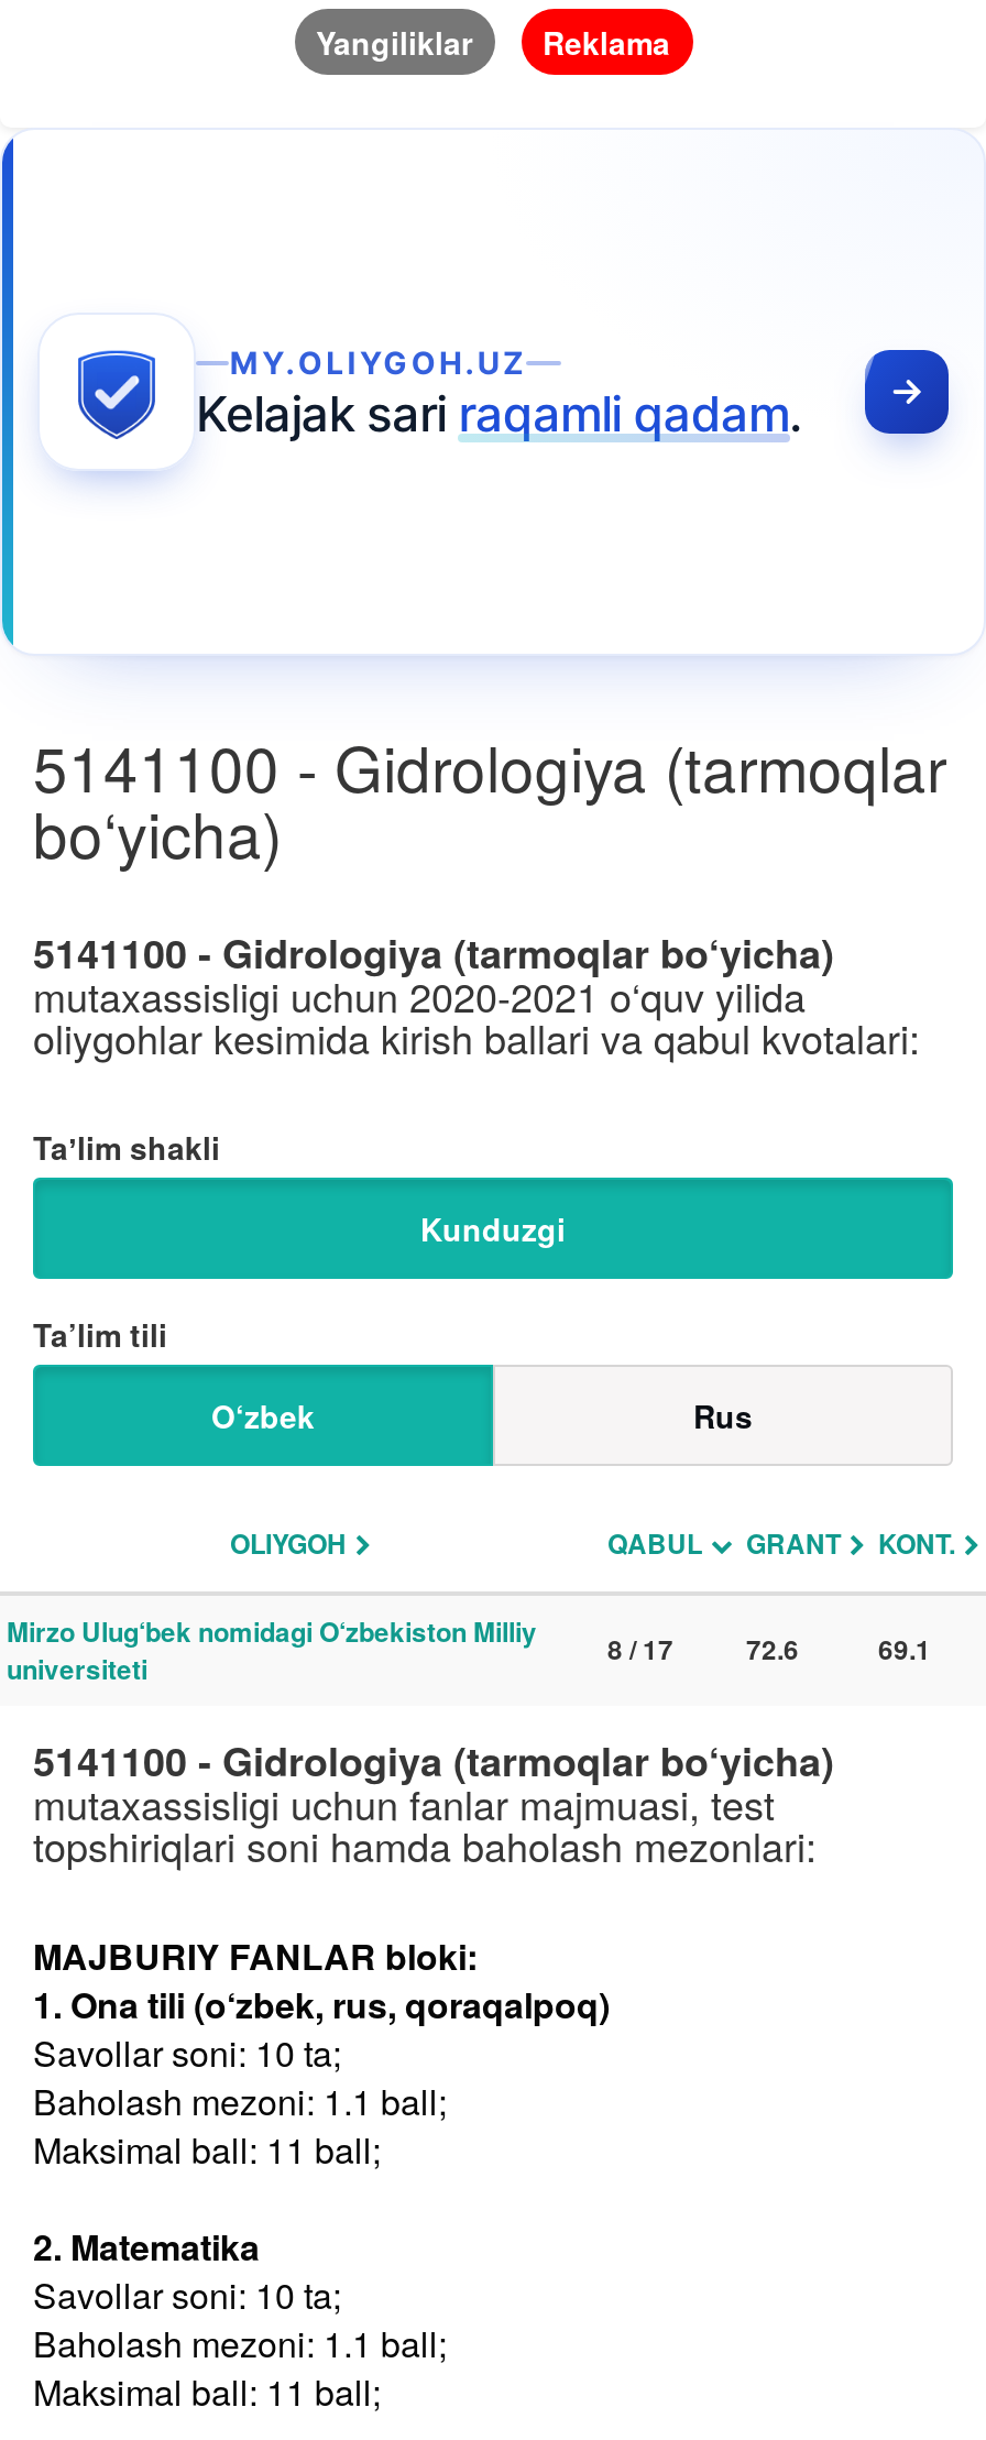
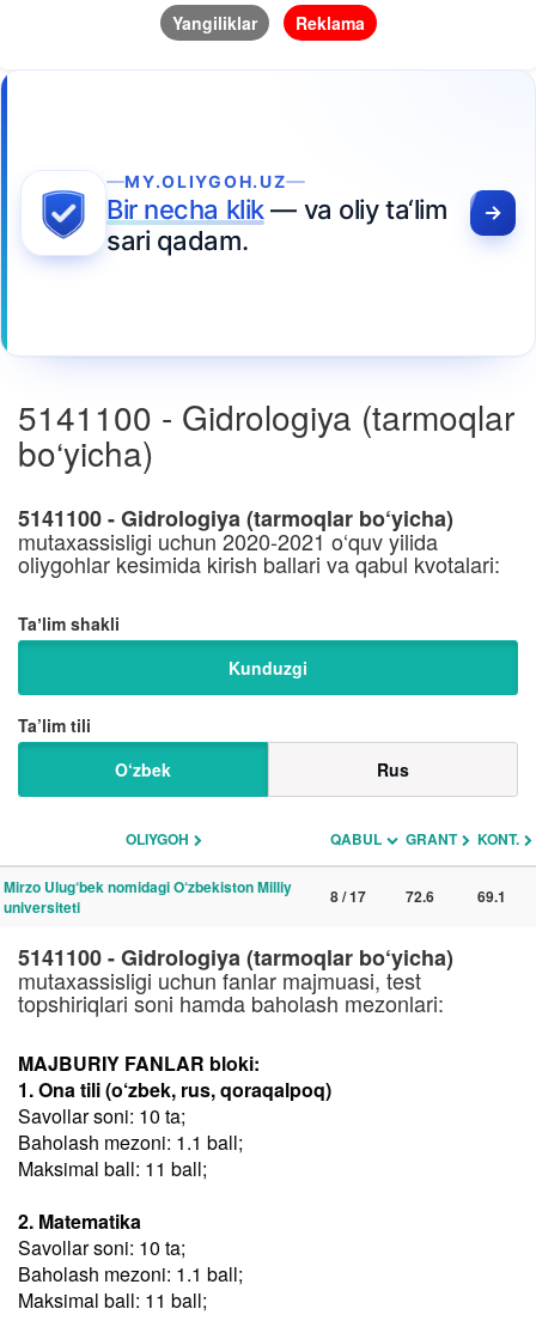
[196,385,801,442] Kelajak sari raqamli qadam. -> [106,194,447,256] Bir necha klik — va oliy ta‘lim | sari qadam.

